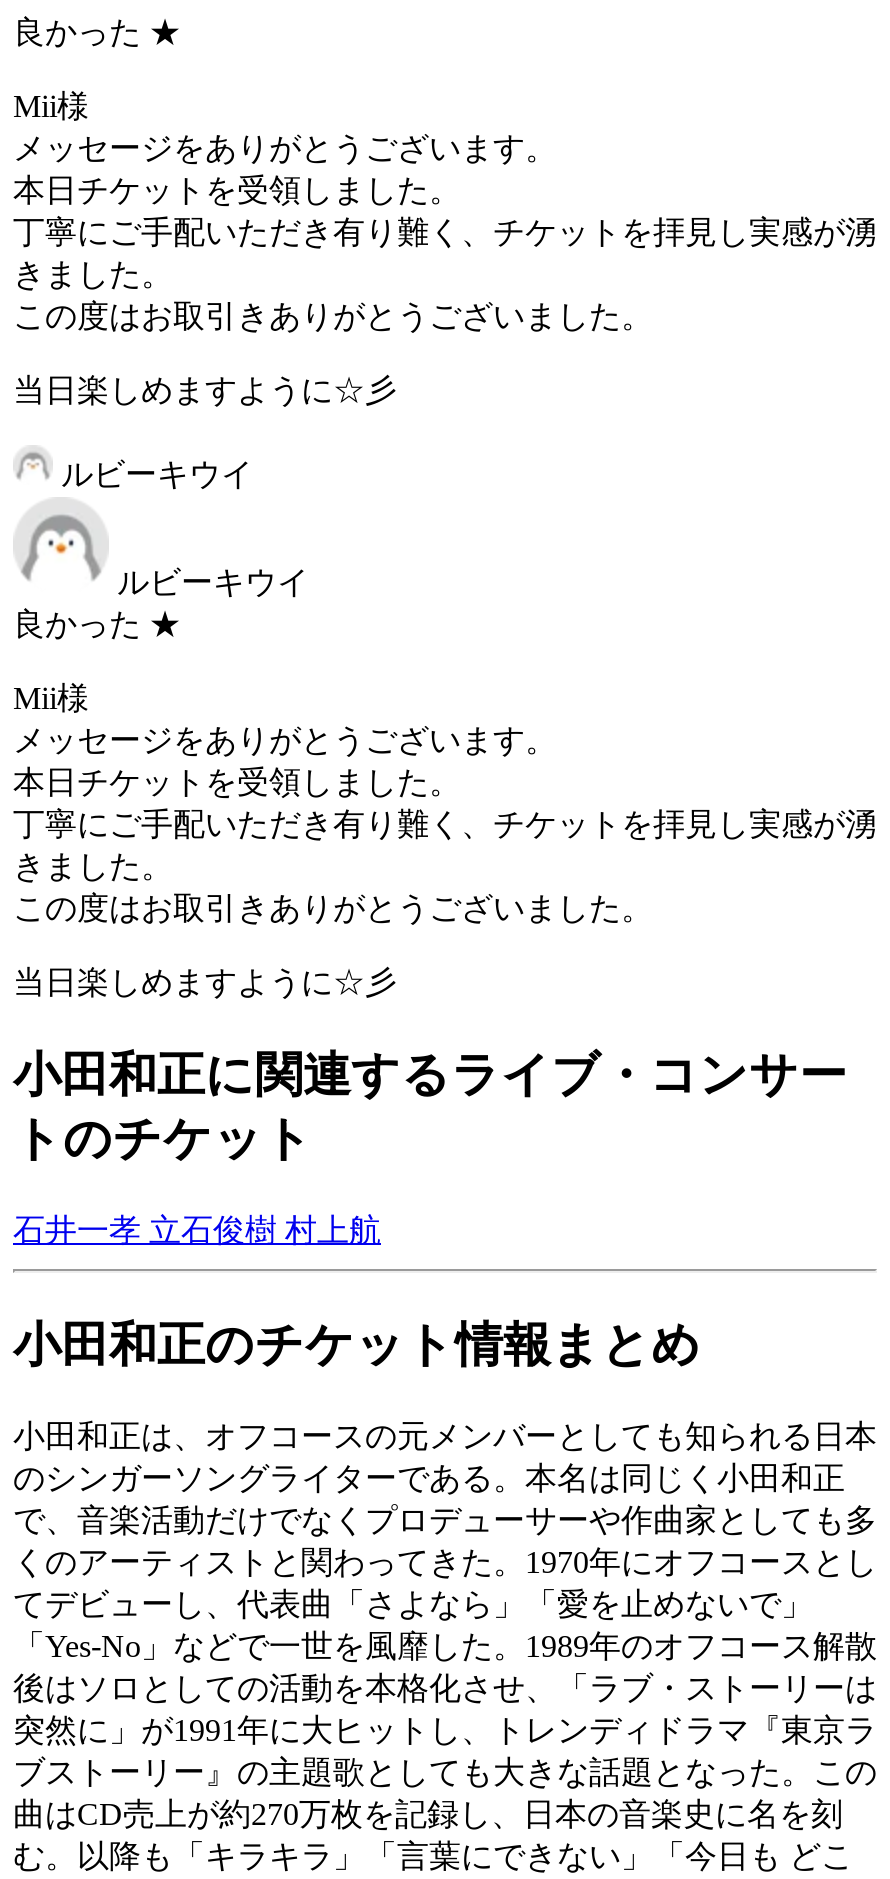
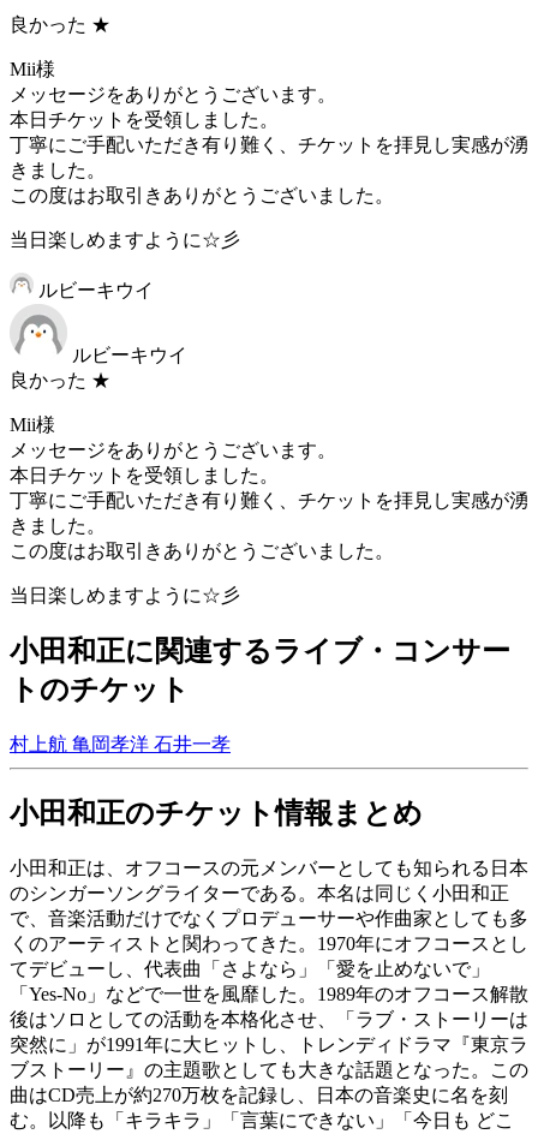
[13,1214,381,1248] 石井一孝立石俊樹村上航 -> [10,734,231,755] 村上航亀岡孝洋石井一孝

